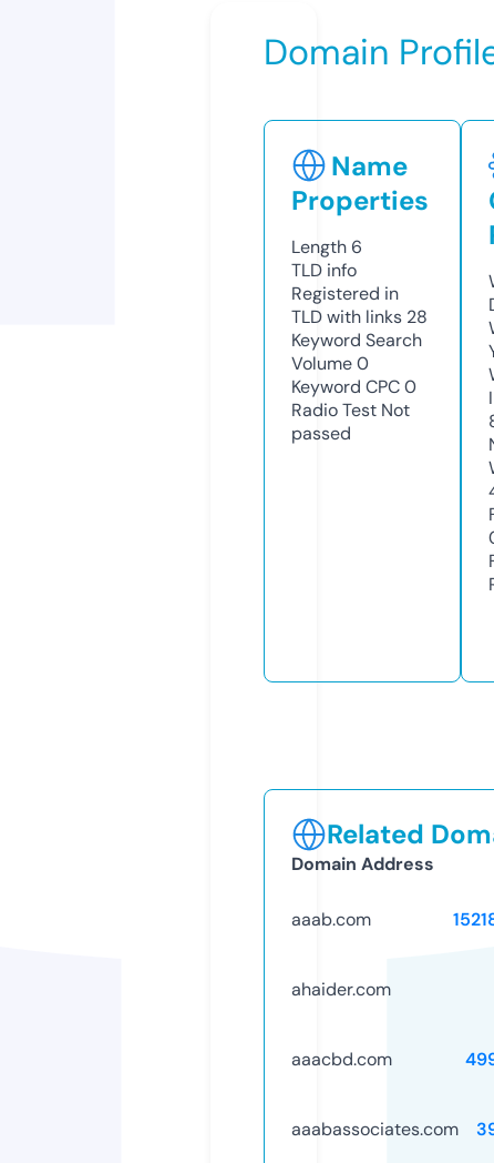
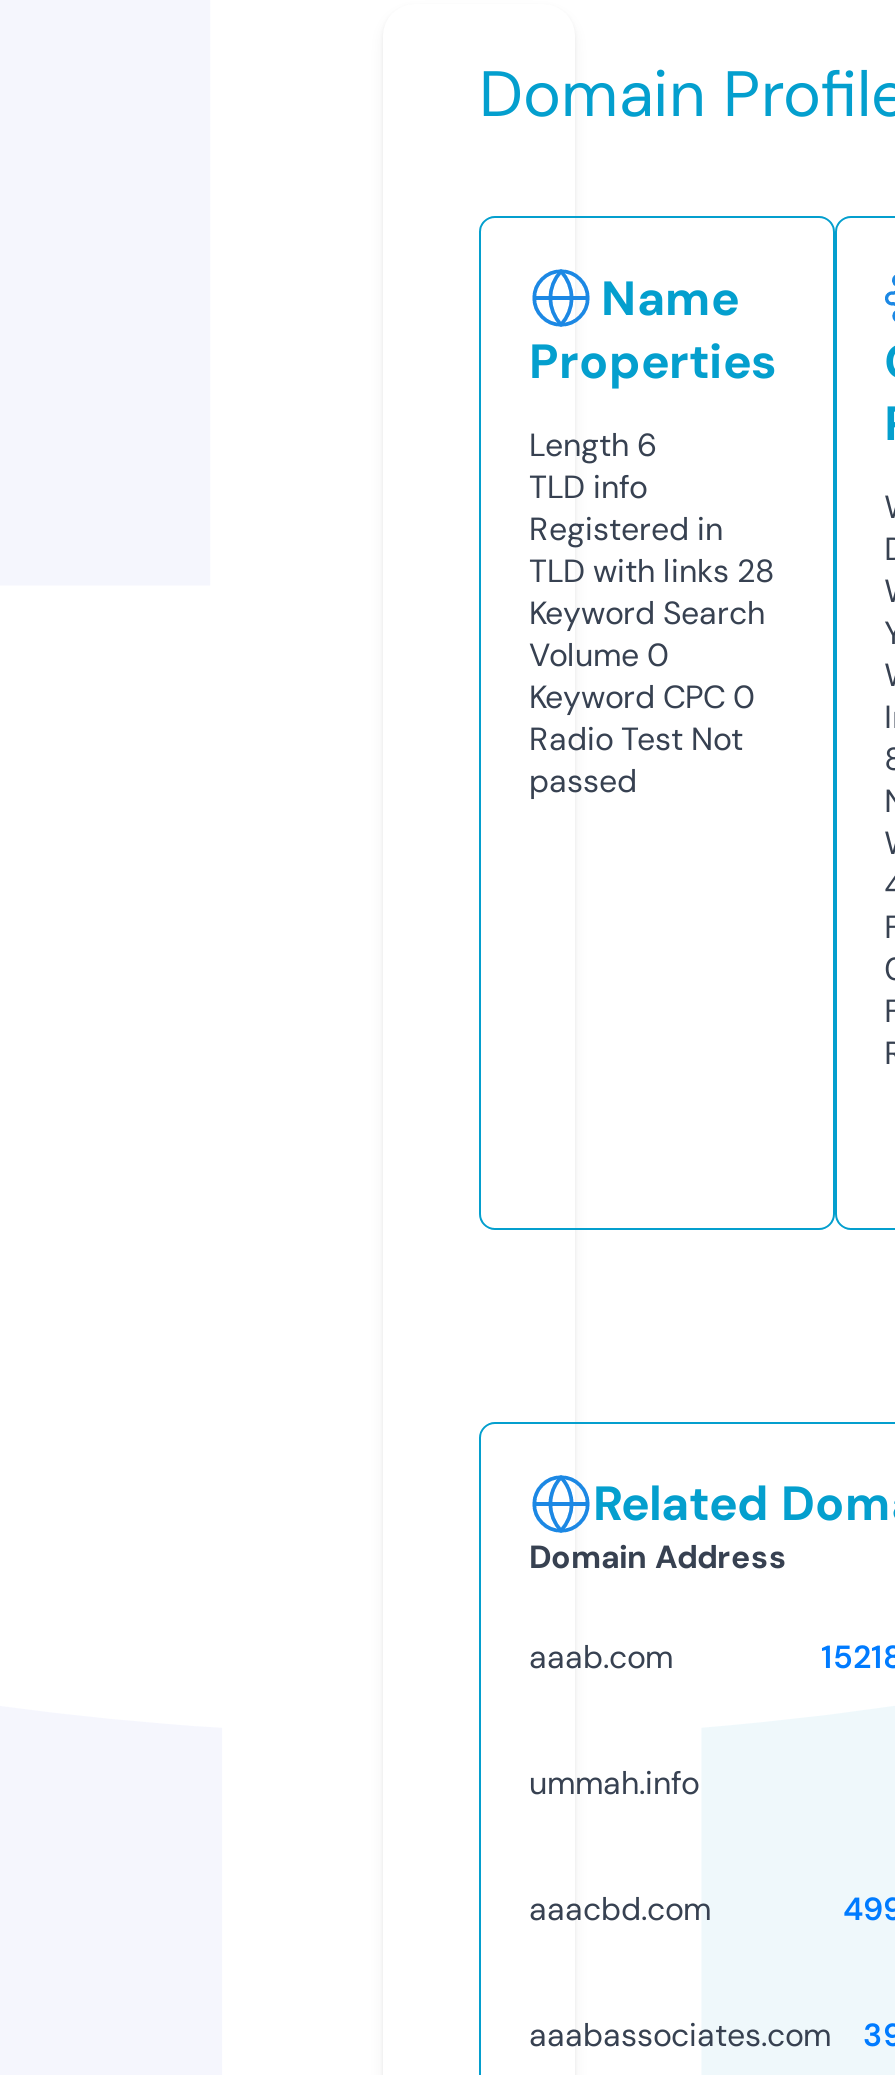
[291,977,391,1001] ahaider.com -> [529,1762,699,1804] ummah.info

